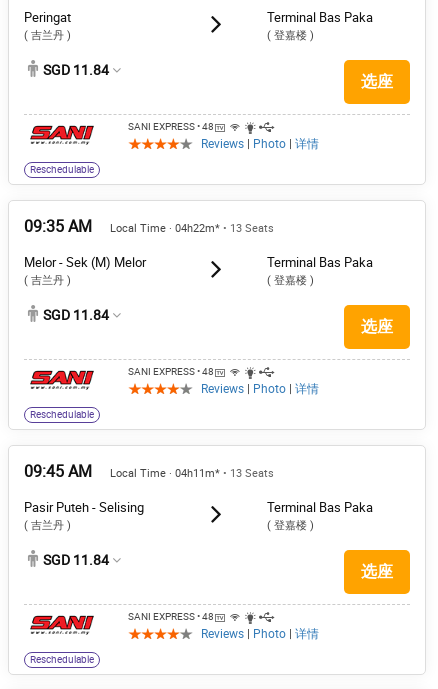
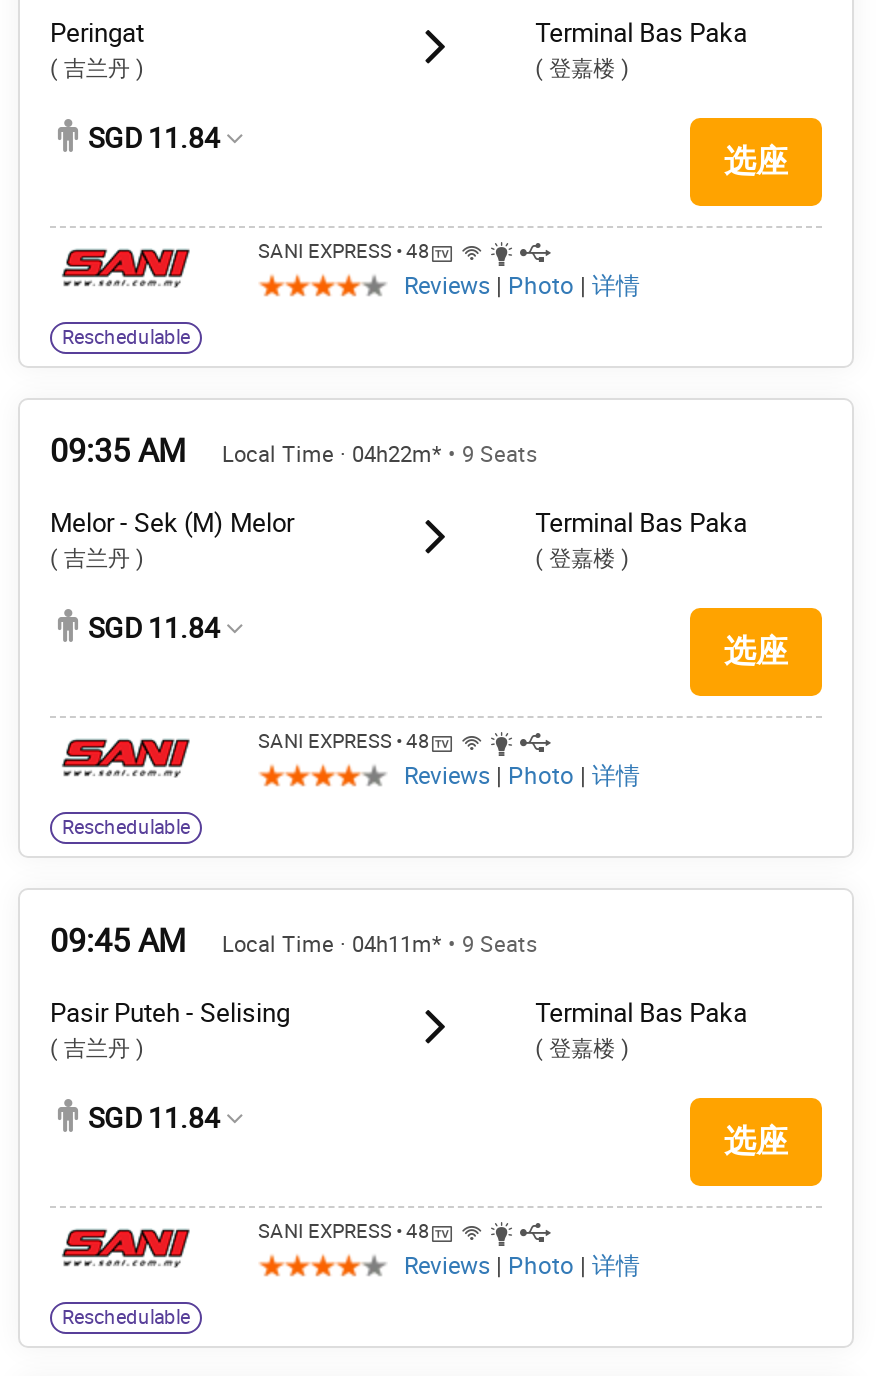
[110,222,274,235] Local Time · 04h22m* • 13 Seats -> [222,442,538,468] Local Time · 04h22m* • 9 Seats
[110,467,274,480] Local Time · 04h11m* • 13 Seats -> [222,932,538,958] Local Time · 04h11m* • 9 Seats

